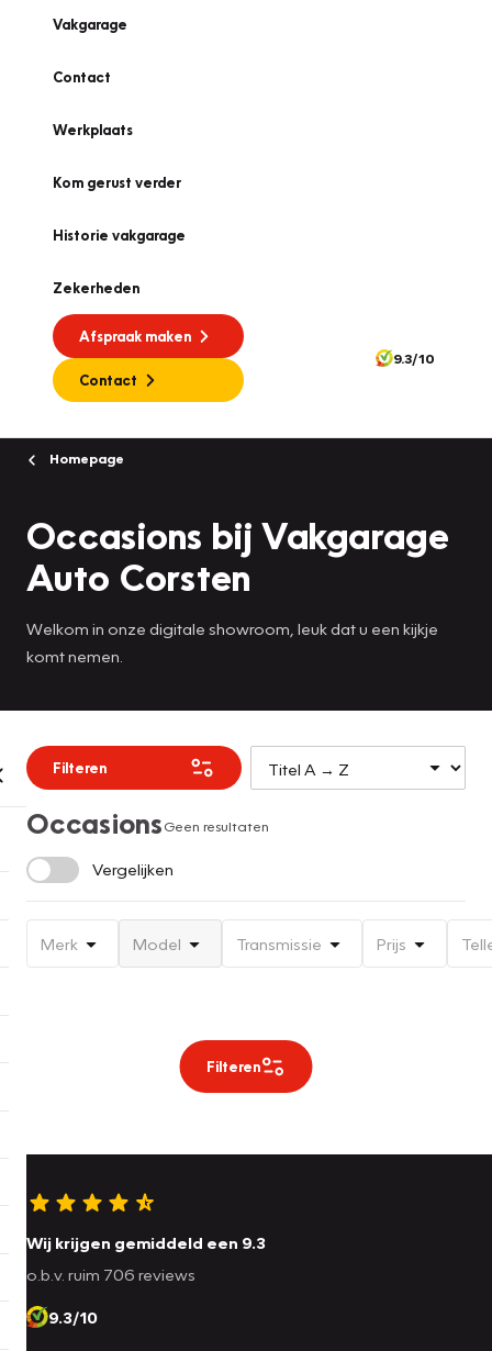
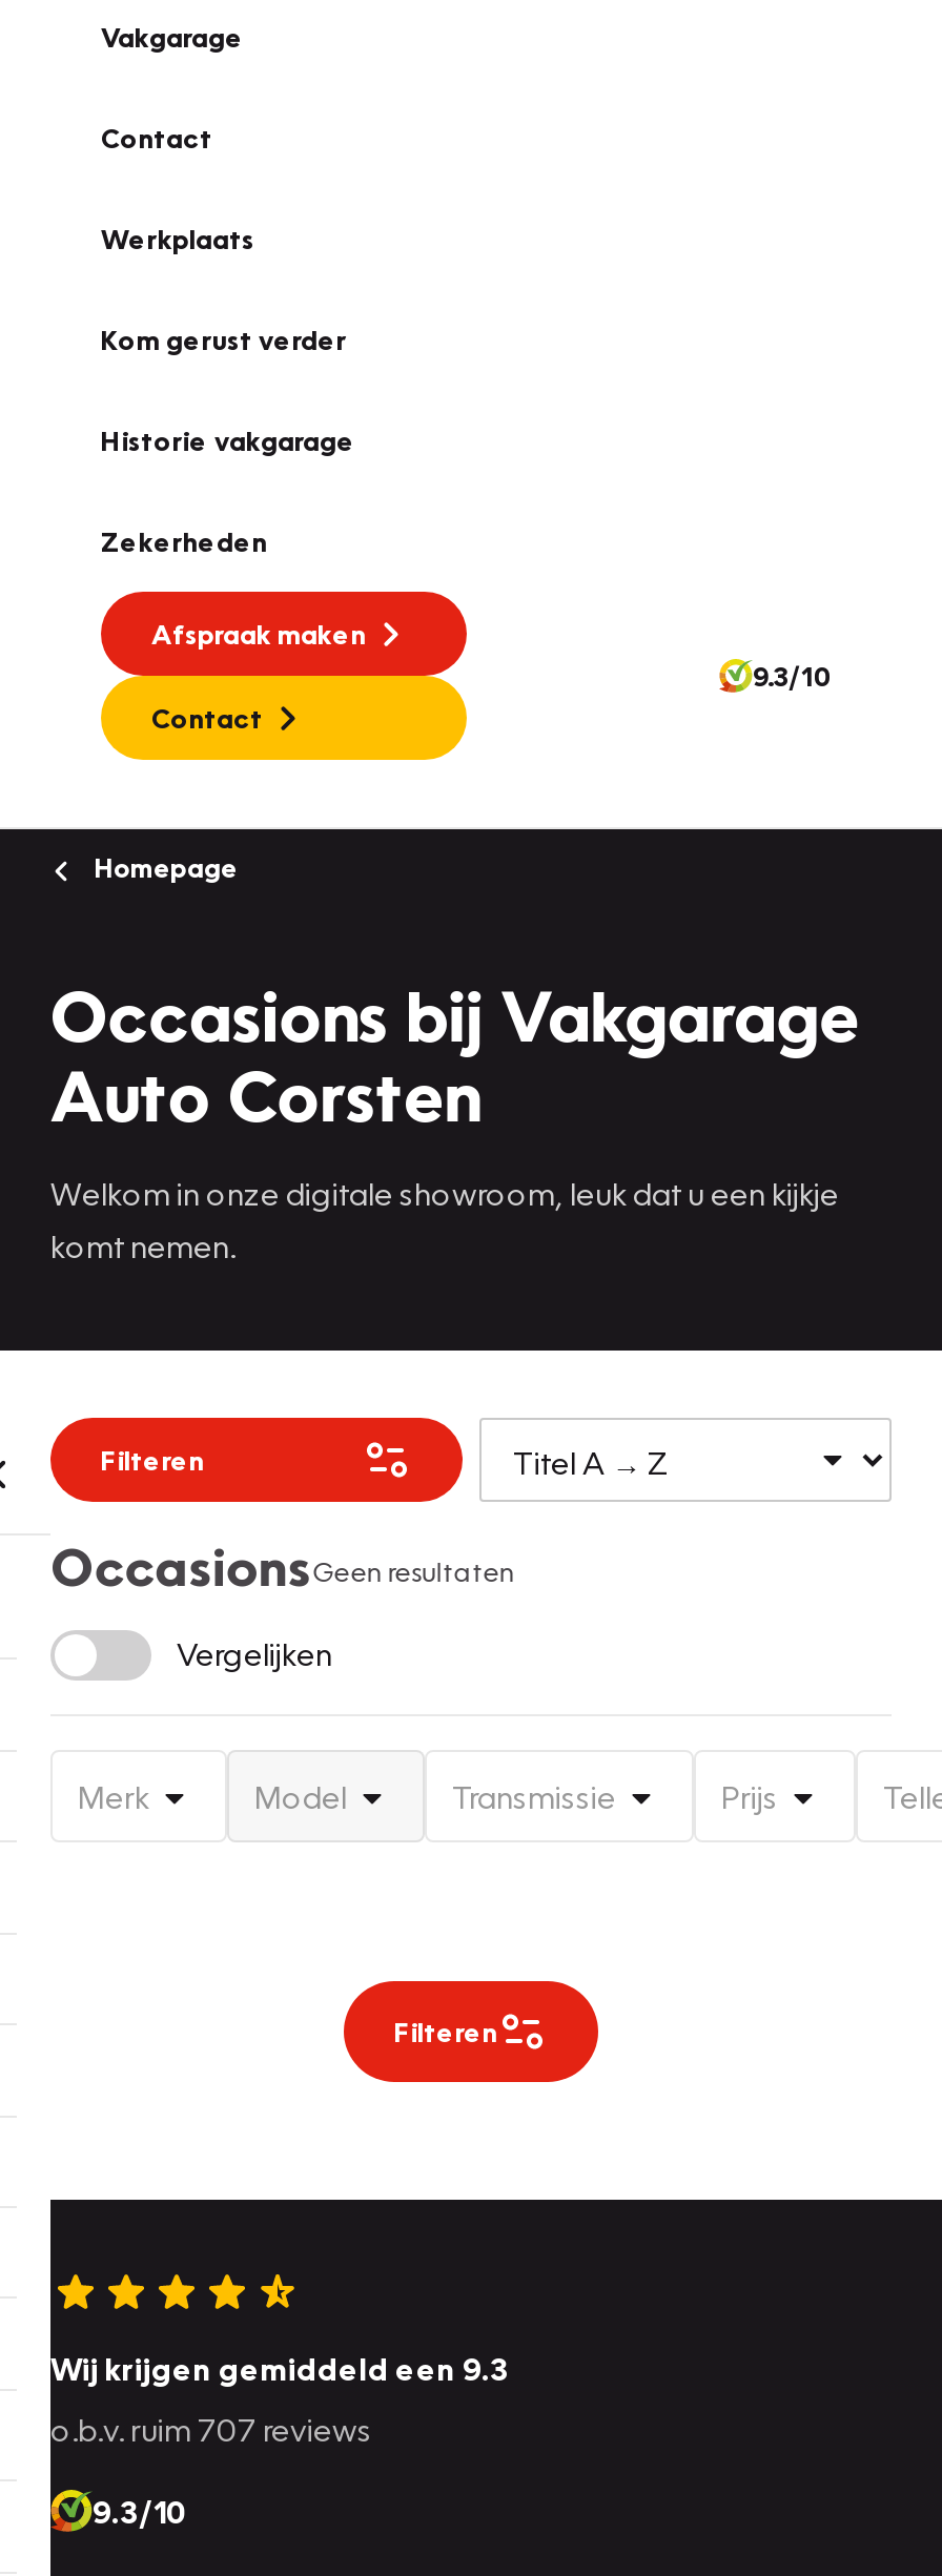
[26,1264,195,1284] o.b.v. ruim 706 reviews -> [50,2410,372,2448] o.b.v. ruim 707 reviews

